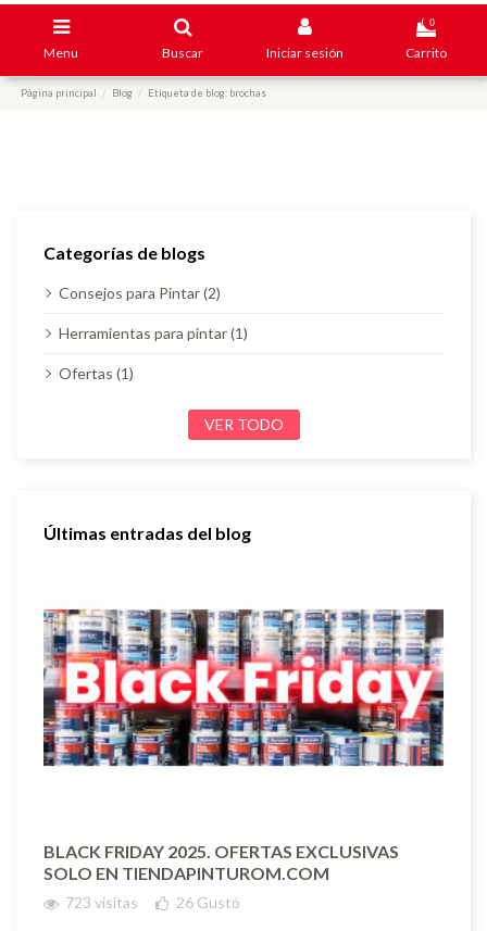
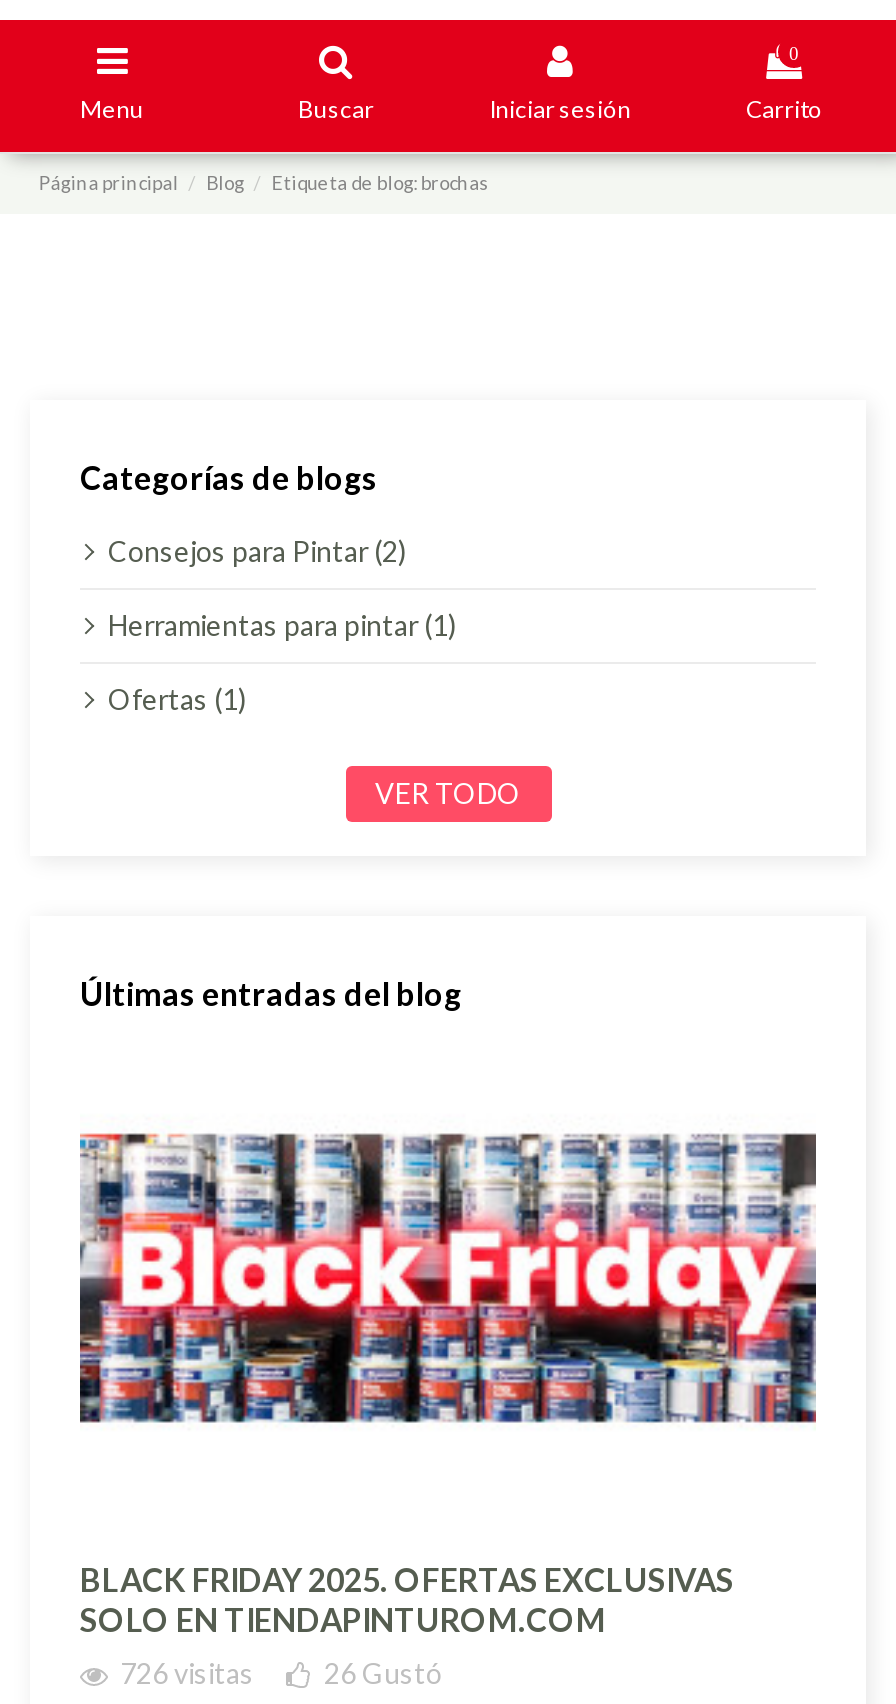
[65,893,138,912] 723 visitas -> [120,1657,254,1691] 726 visitas

